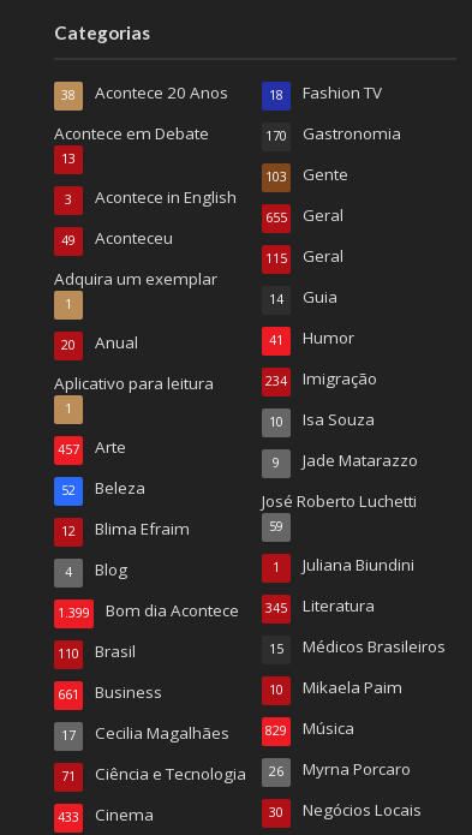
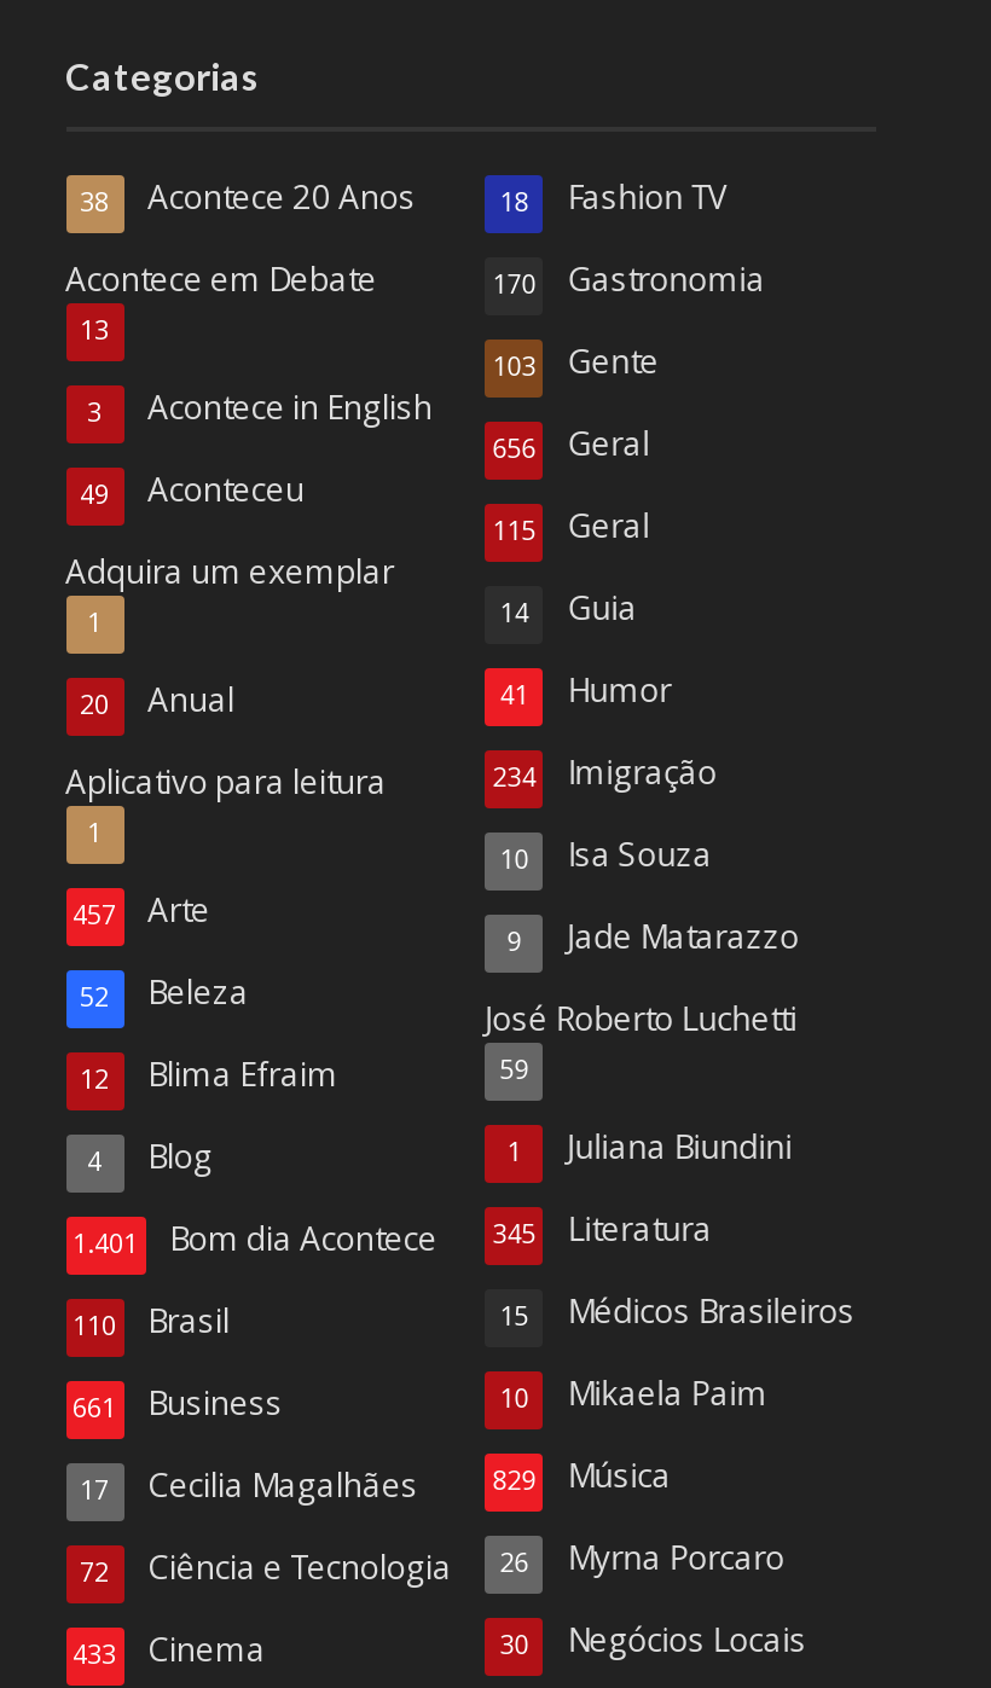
[266,204,344,225] 655 Geral -> [493,423,650,466] 656 Geral
[57,594,375,621] 1.399 Bom dia Acontece 345 Literatura -> [73,1208,713,1261] 1.401 Bom dia Acontece 345 Literatura
[61,758,411,784] 71 Ciência e Tecnologia 26 Myrna Porcaro -> [80,1537,785,1590] 72 Ciência e Tecnologia 26 Myrna Porcaro

